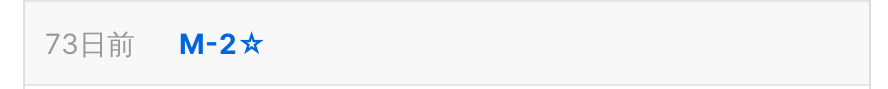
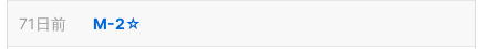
[45,26,135,60] 73日前 -> [19,14,66,33] 71日前

